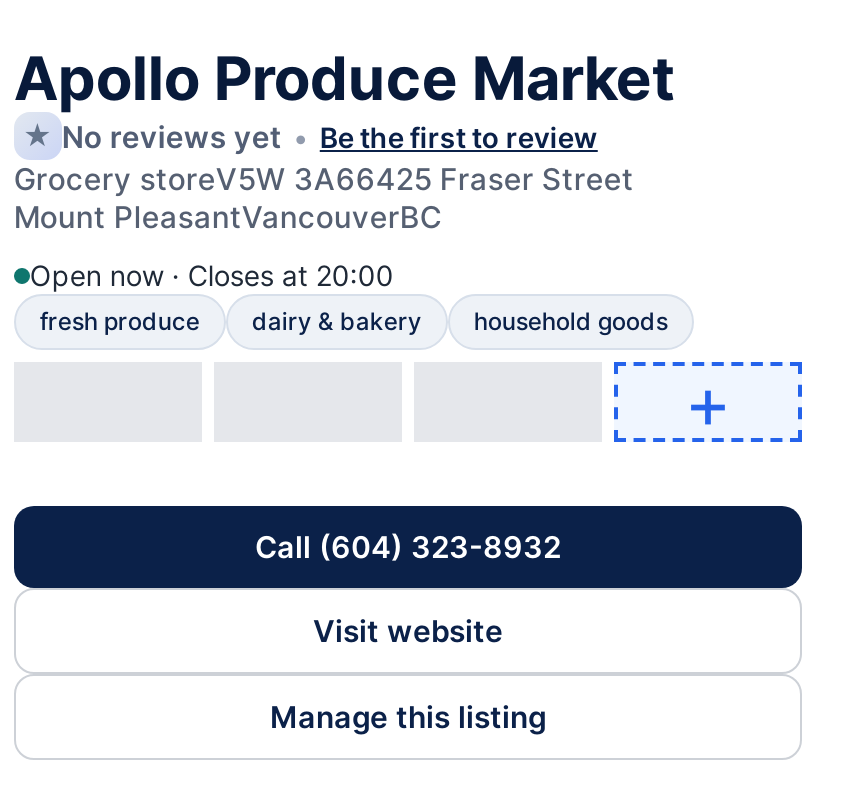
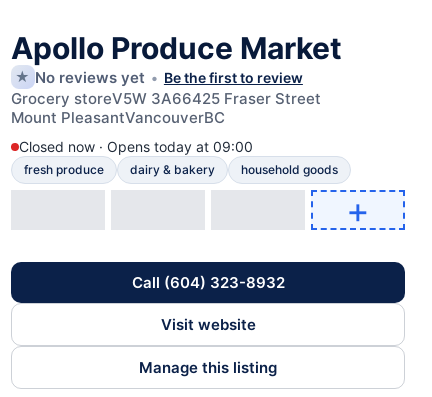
[30,259,394,293] Open now · Closes at 20:00 -> [19,138,253,155] Closed now · Opens today at 09:00

